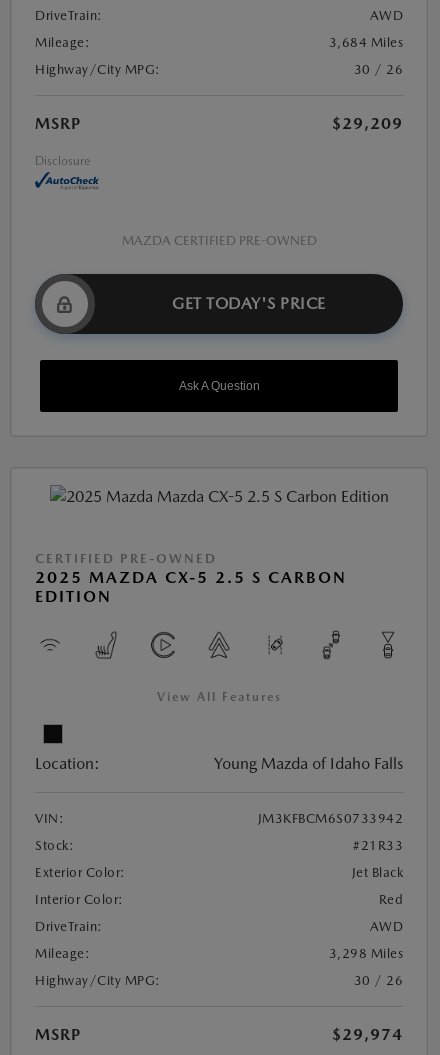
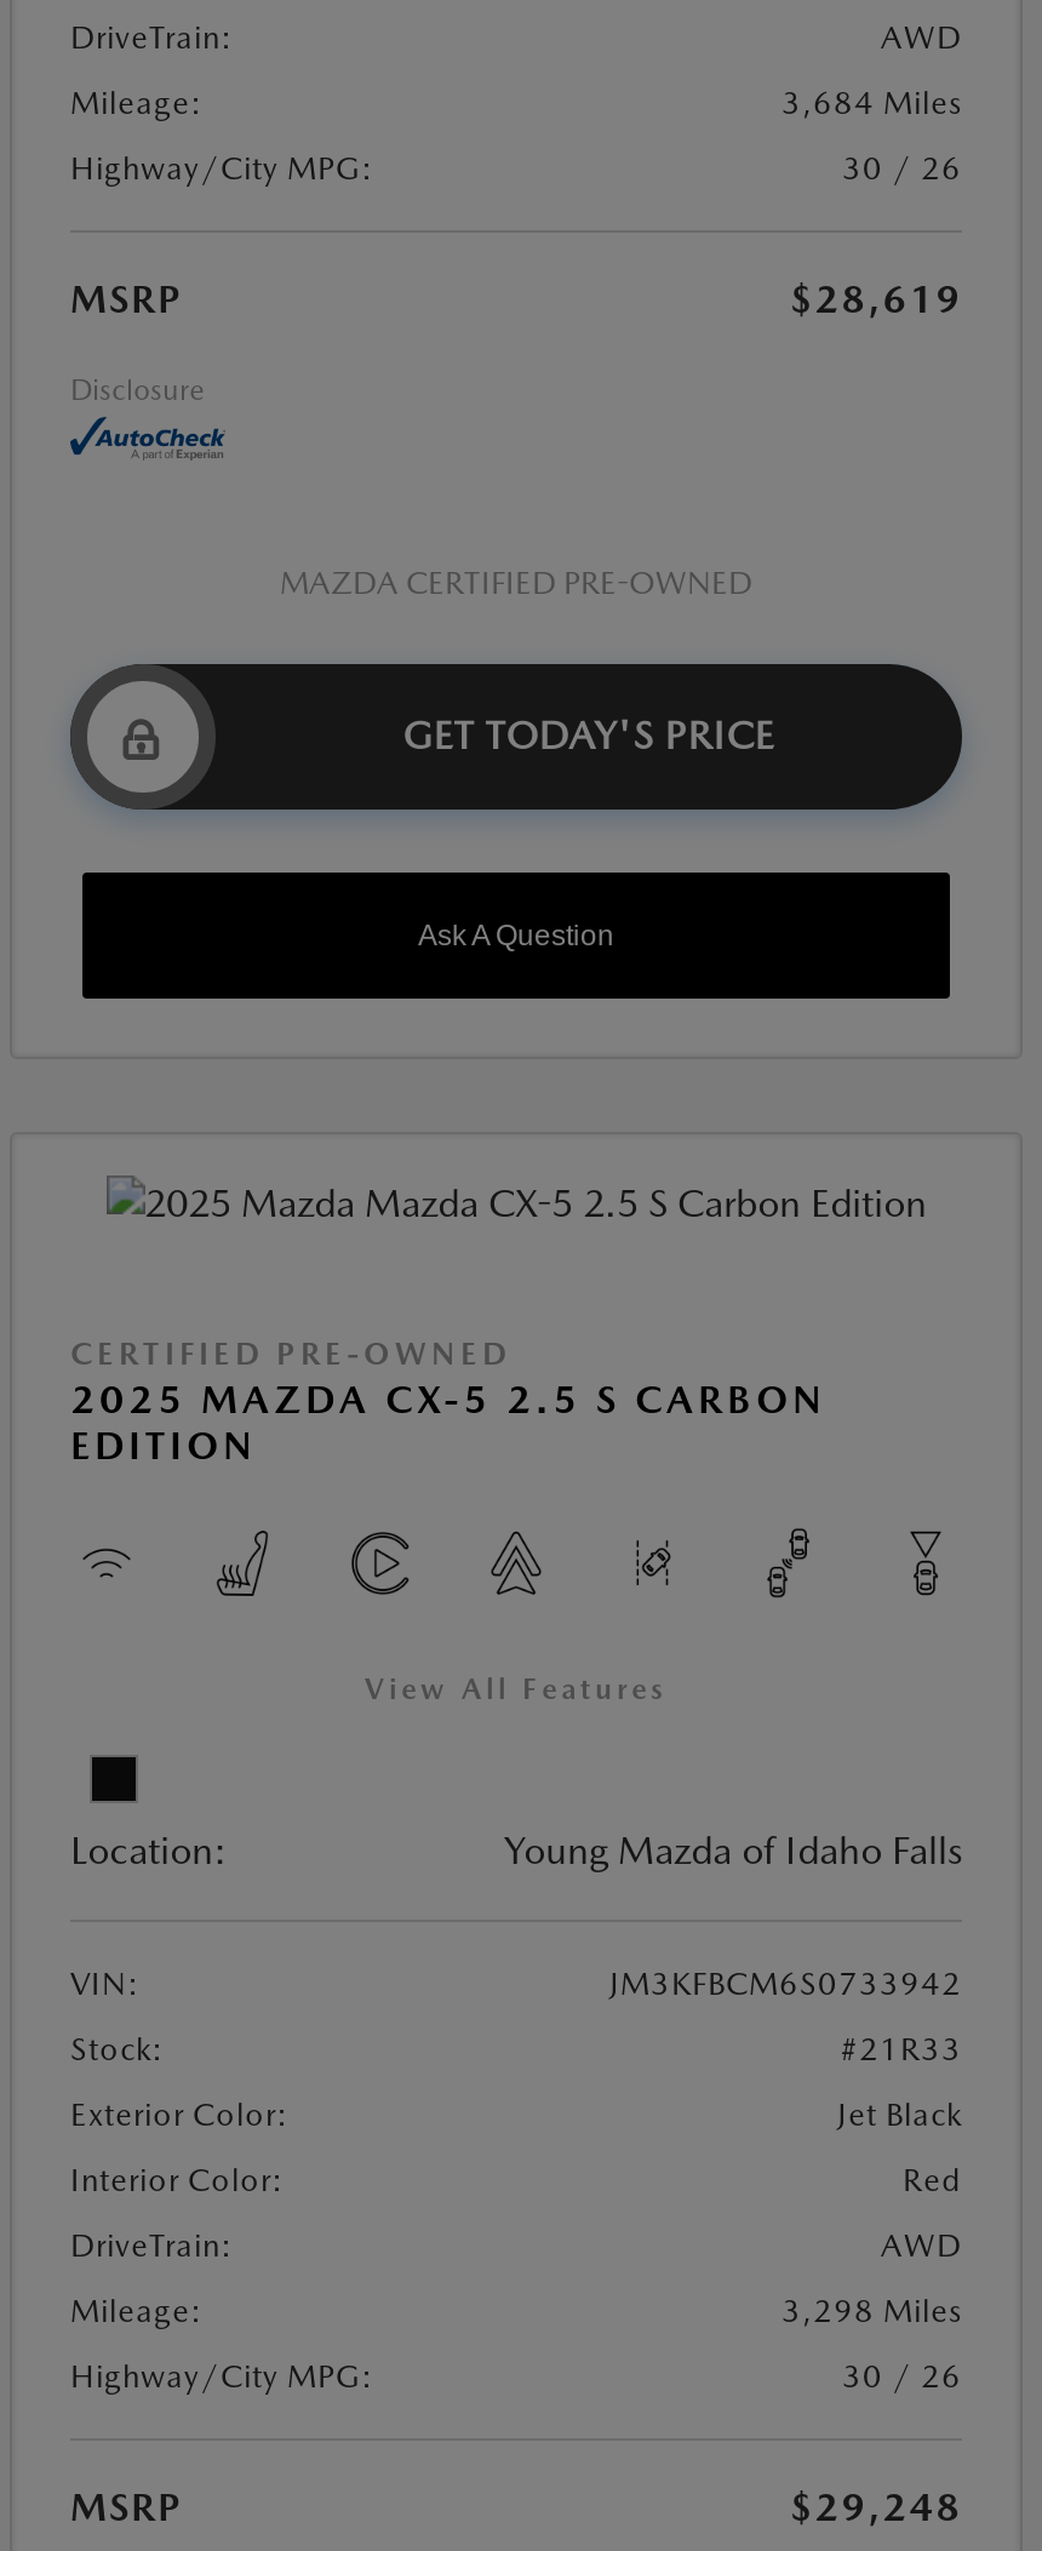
[332,114,403,133] $29,209 -> [790,277,962,323] $28,619
[332,1025,403,1044] $29,974 -> [790,2486,962,2532] $29,248

